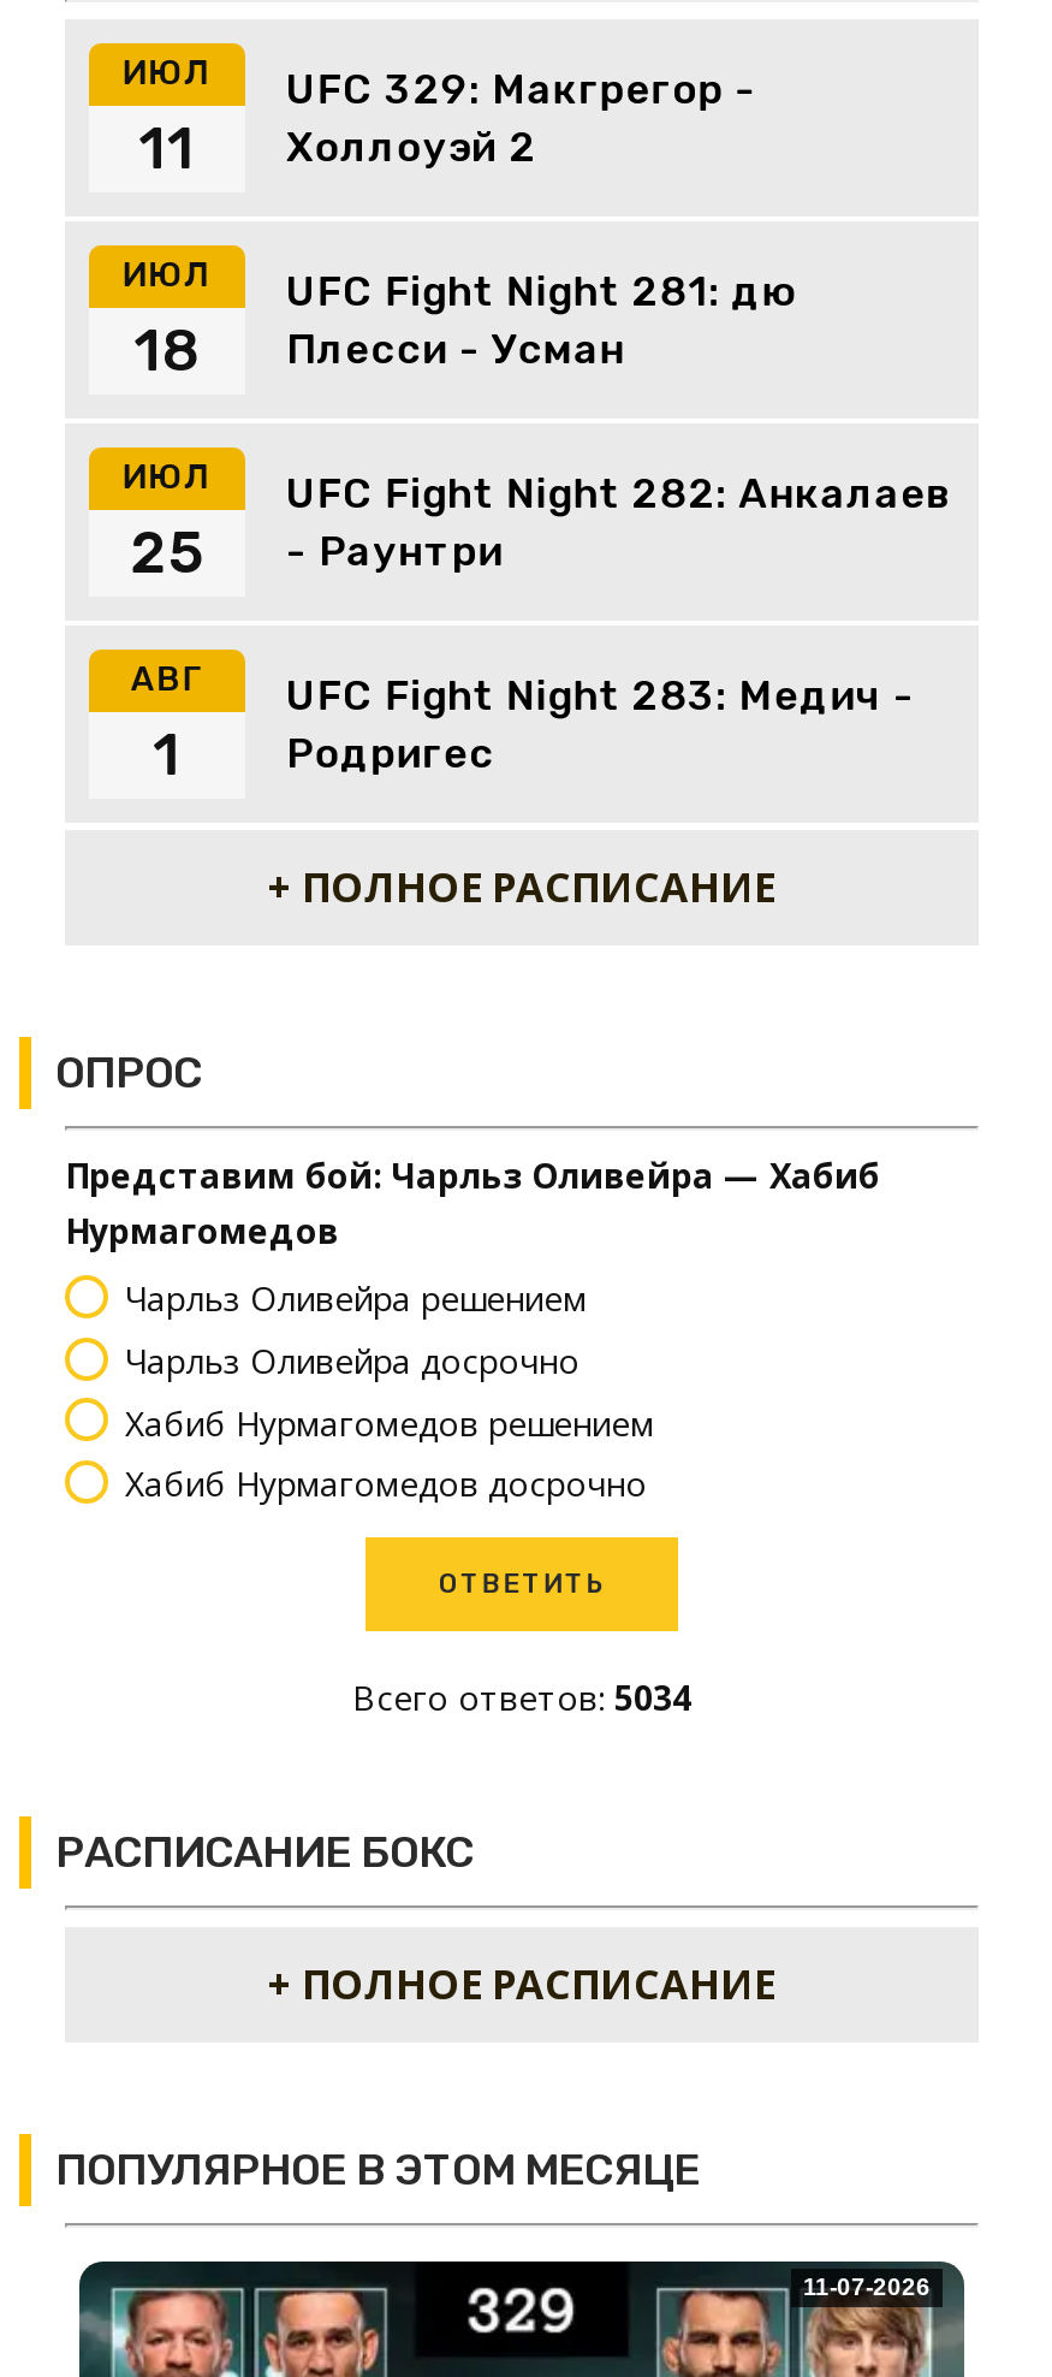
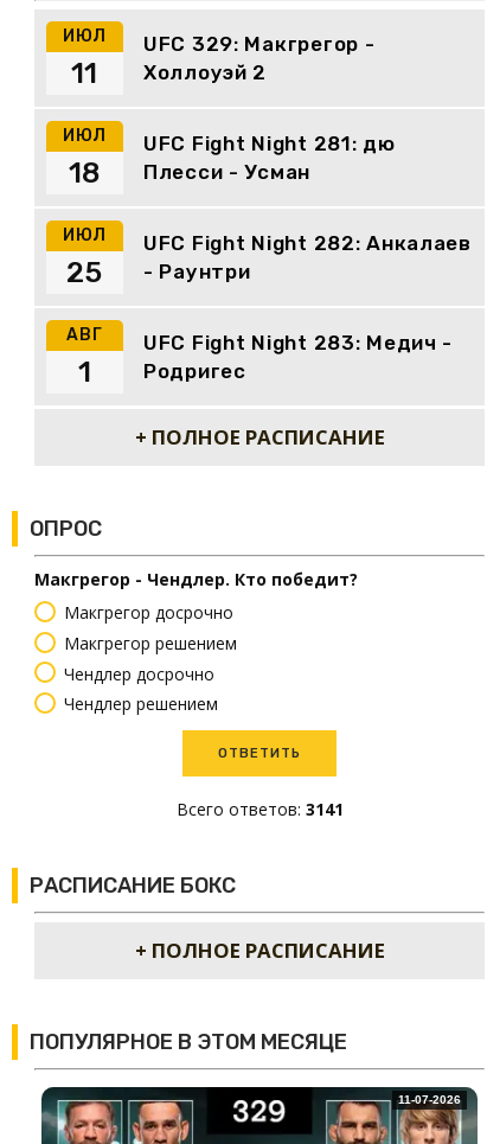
[65,1153,880,1254] Представим бой: Чарльз Оливейра — Хабиб | Нурмагомедов -> [34,568,358,591] Макгрегор - Чендлер. Кто победит?
[125,1275,654,1507] Чарльз Оливейра решением | Чарльз Оливейра досрочно | Хабиб Нурмагомедов решением | Хабиб Нурмагомедов досрочно -> [64,601,237,715] Макгрегор досрочно | Макгрегор решением | Чендлер досрочно | Чендлер решением
[352,1675,691,1721] Всего ответов: 5034 -> [176,798,343,821] Всего ответов: 3141

